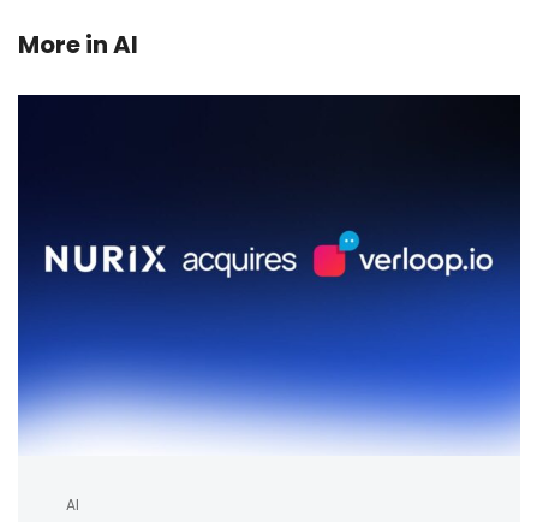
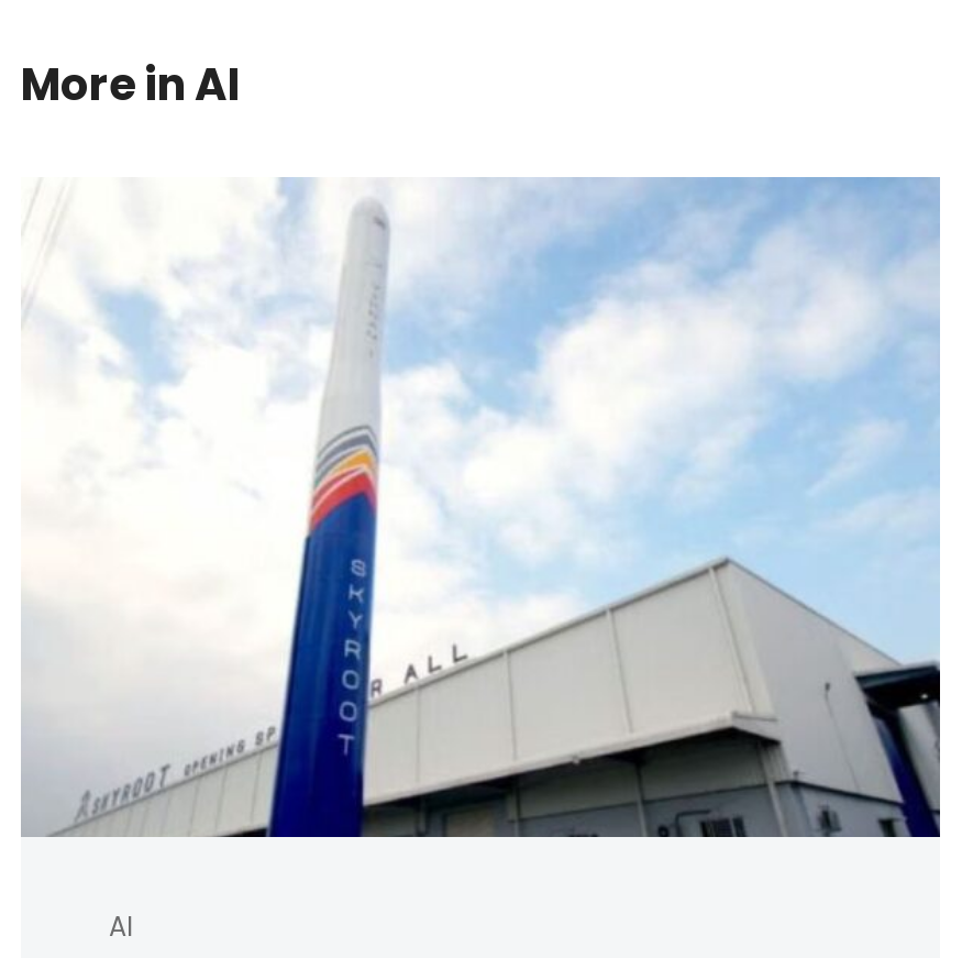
[17,94,521,456] [image] -> [21,177,942,839] [image]

